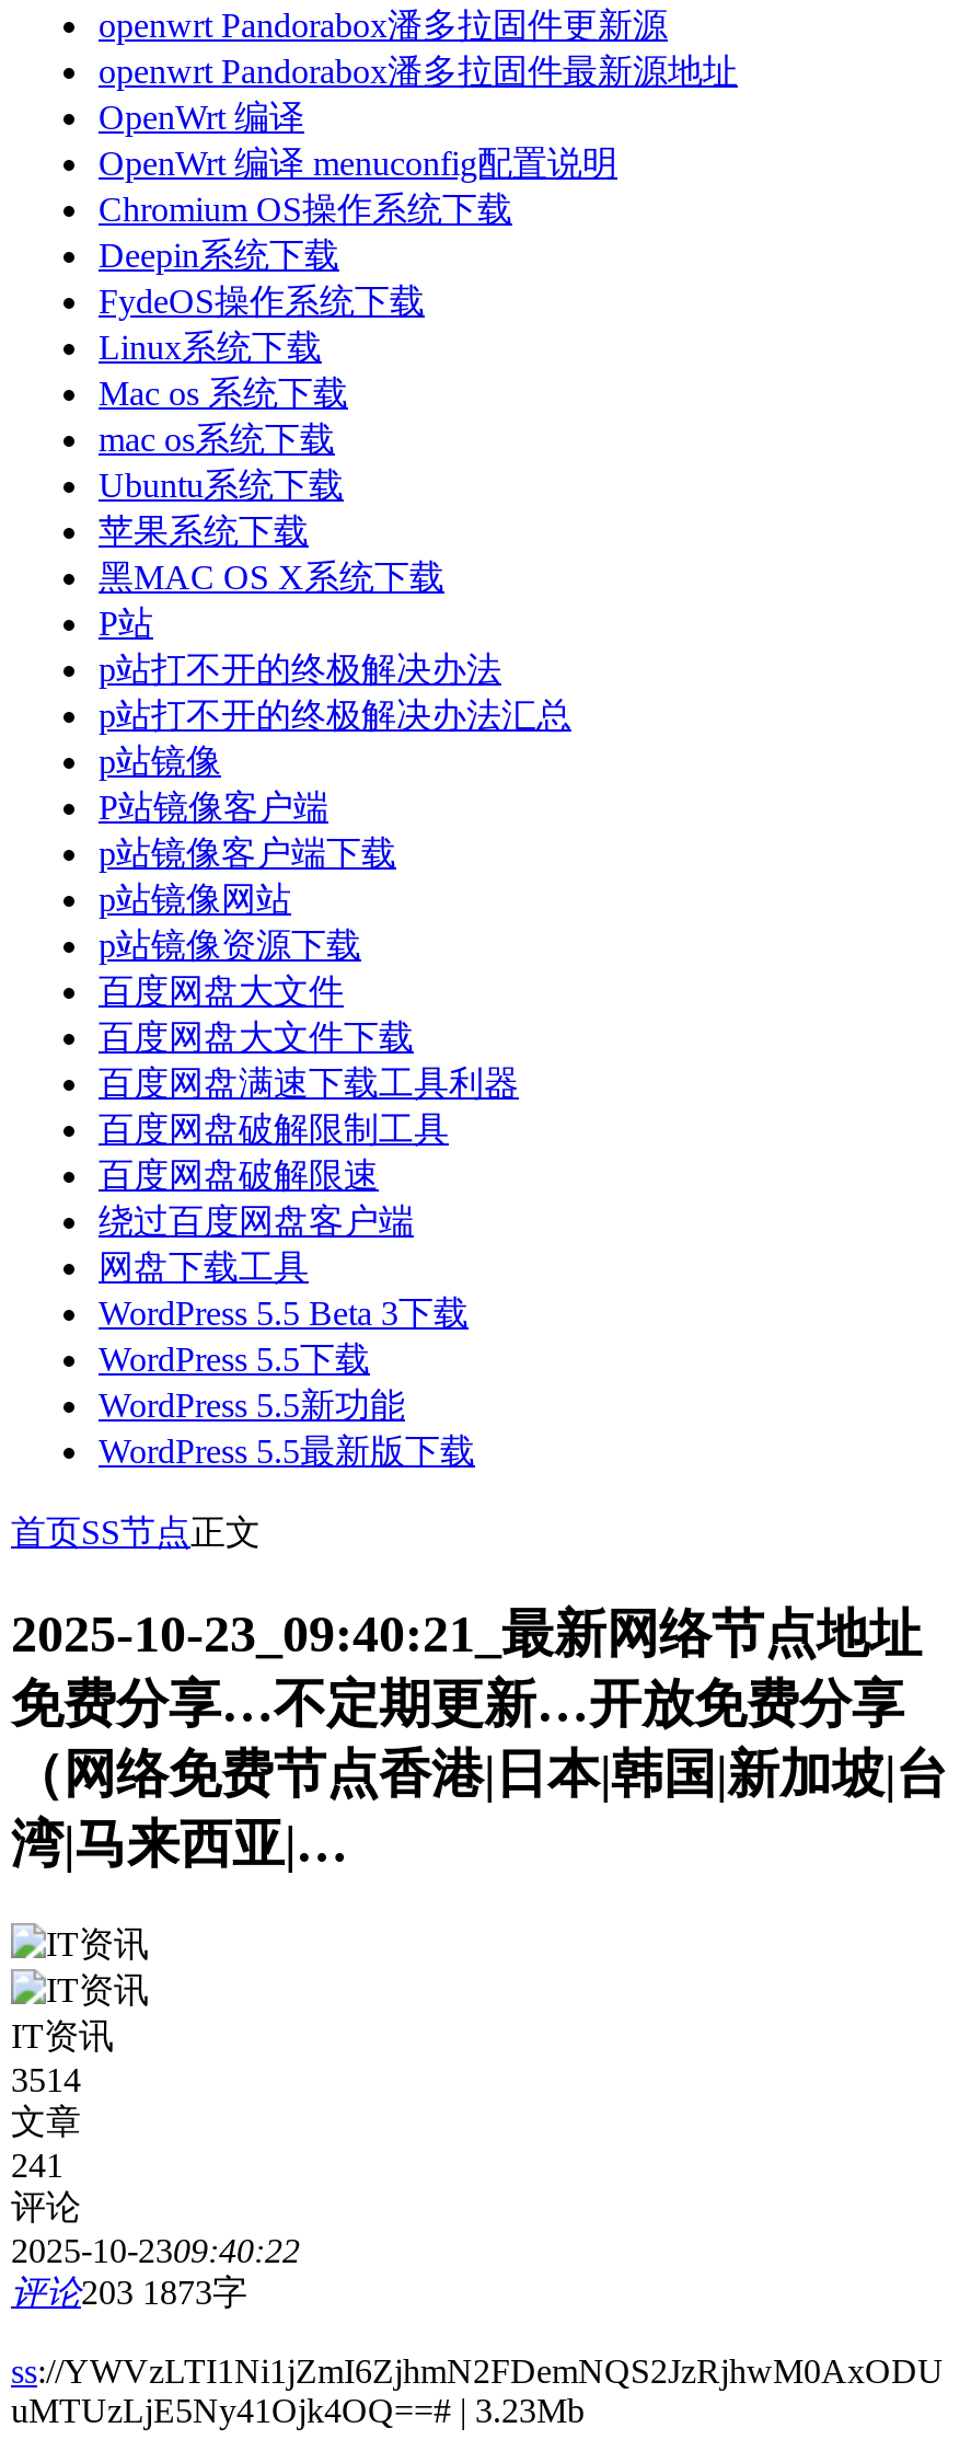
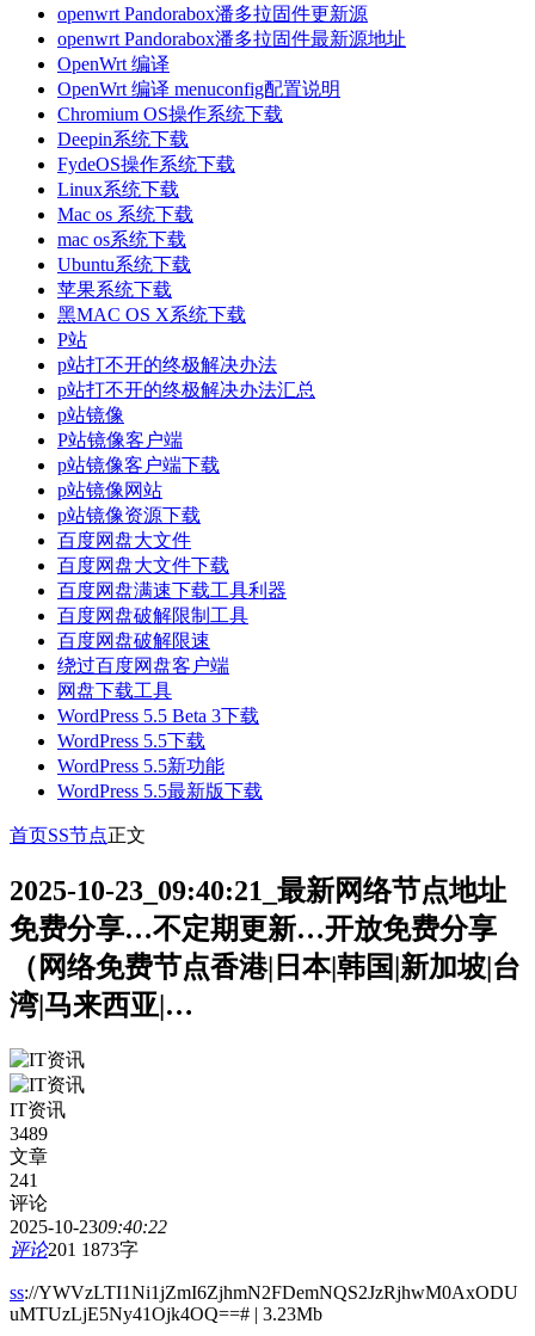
[11,2062,81,2099] 3514 -> [10,1124,48,1144] 3489
[11,2274,247,2311] 评论203 1873字 -> [10,1240,139,1260] 评论201 1873字

